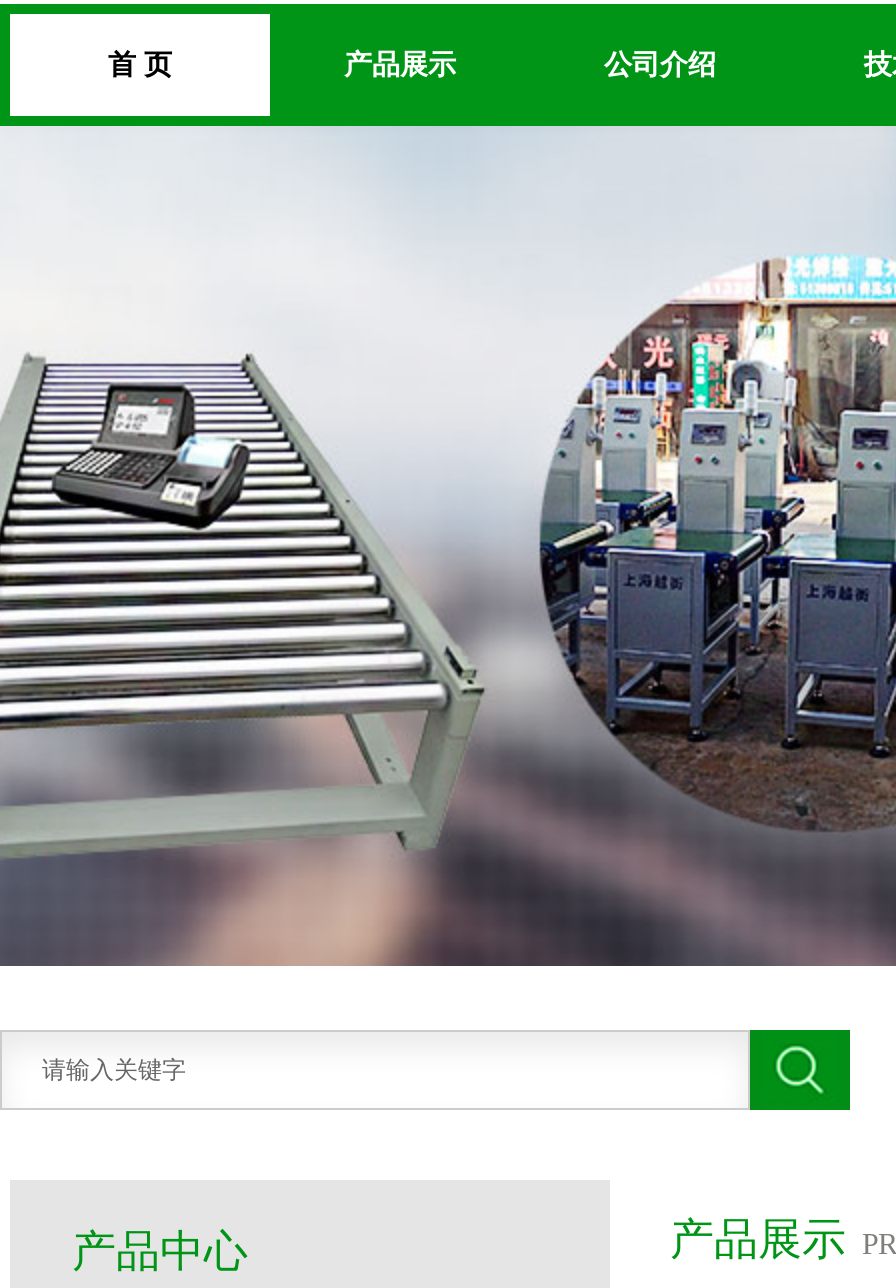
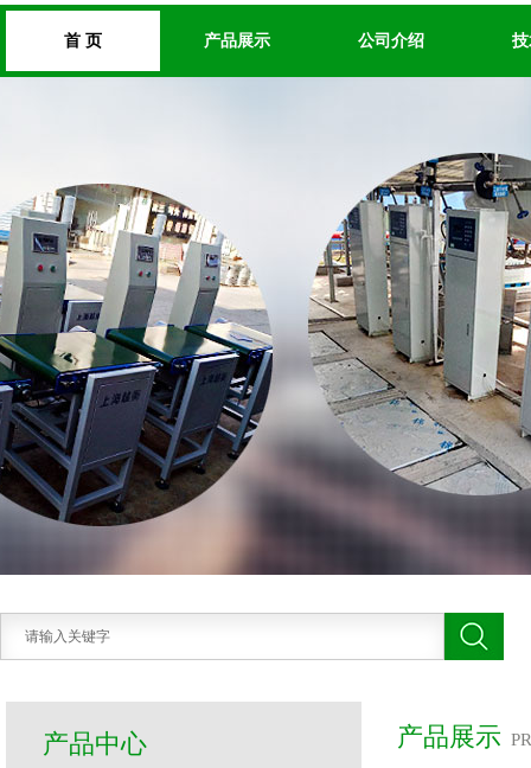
[522,254,890,832] [image] -> [307,152,527,495] [image]
[6,306,486,902] [image] -> [4,183,287,537] [image]

